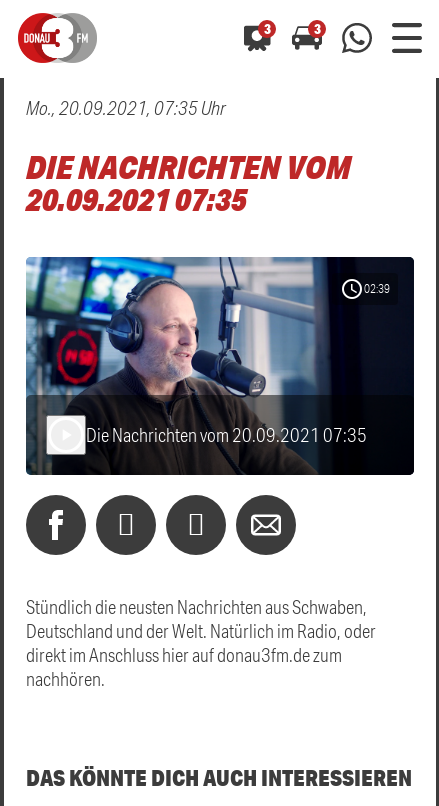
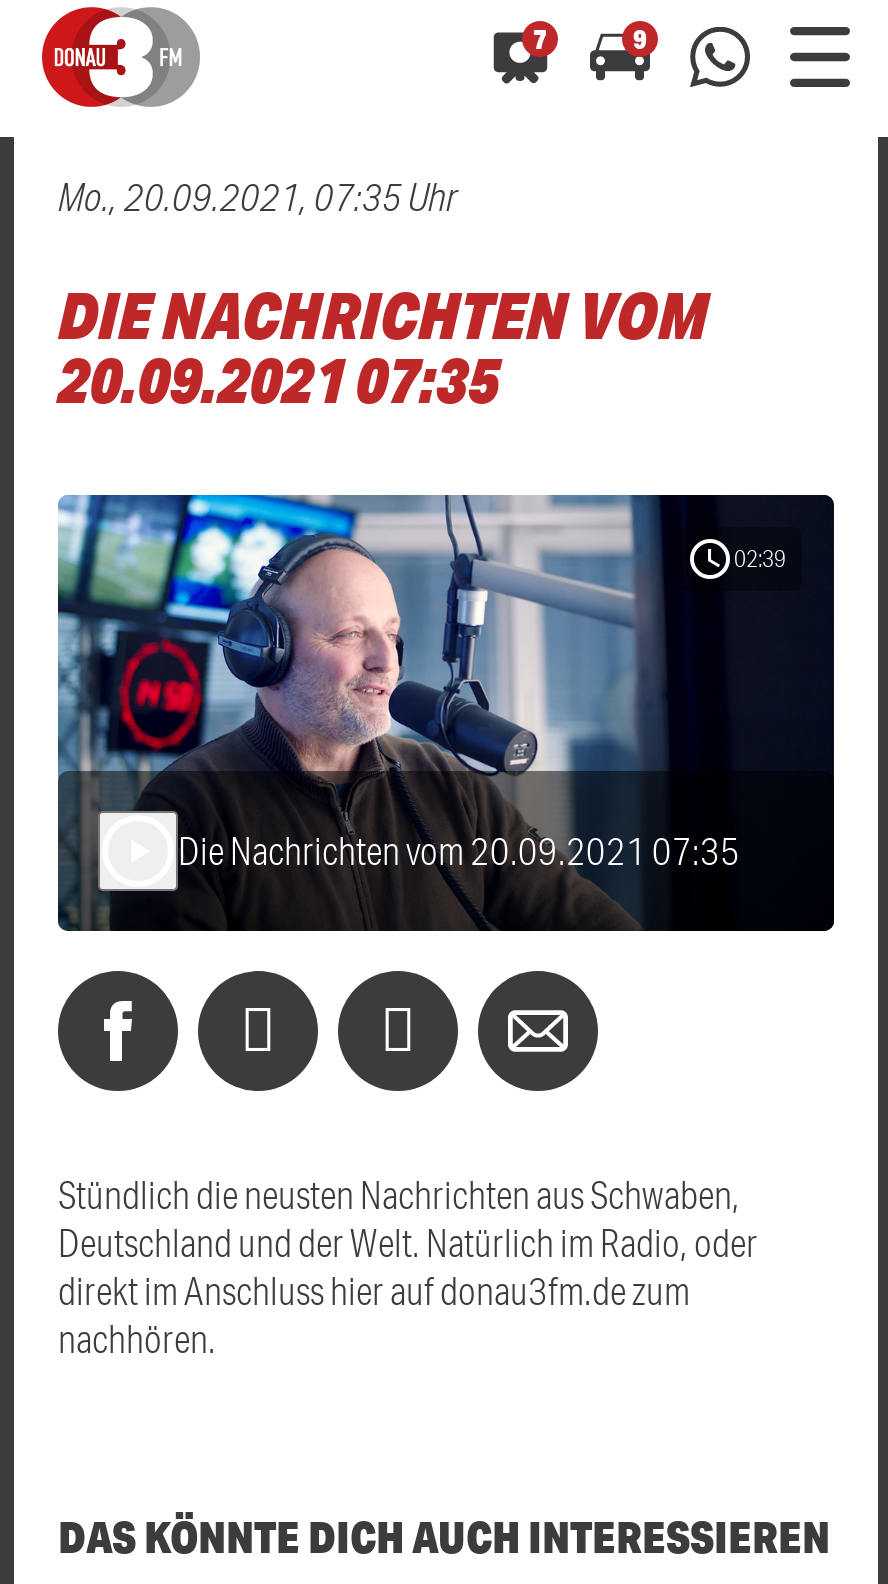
[263,20,270,38] 3 -> [533,21,547,57] 7
[313,20,320,38] 3 -> [633,21,647,57] 9

